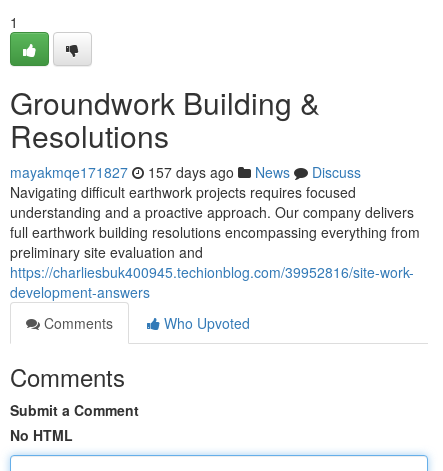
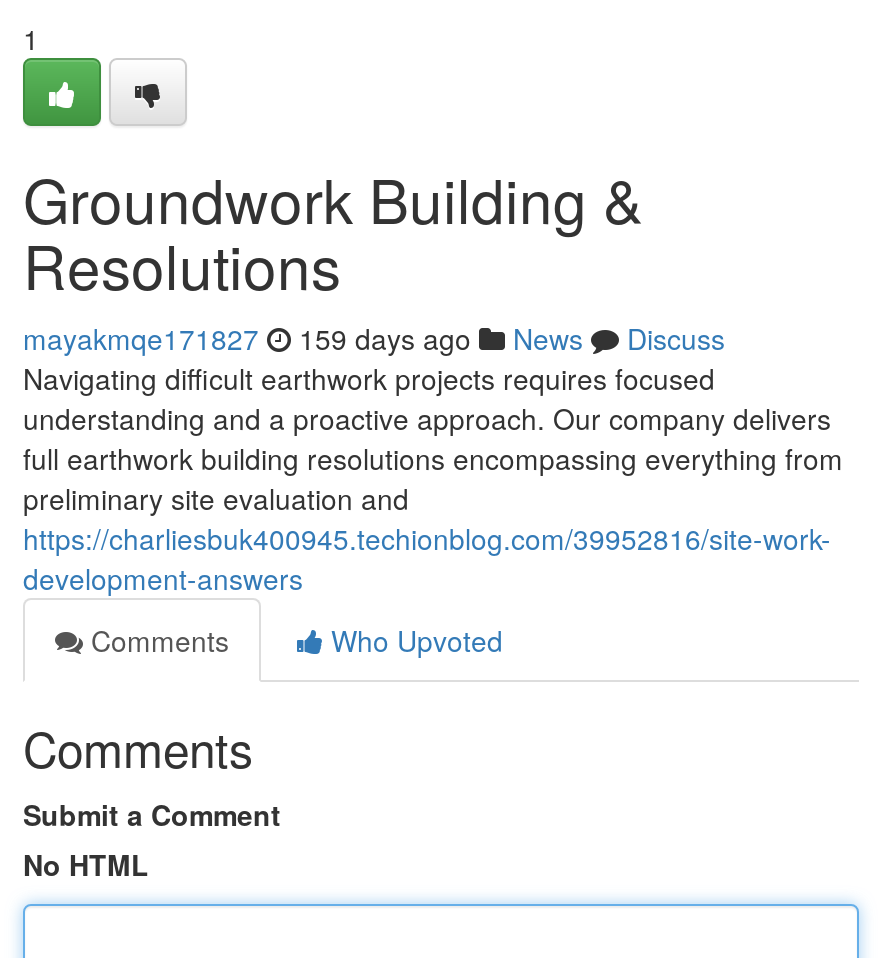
[10,162,361,182] mayakmqe171827 157 days ago News Discuss -> [23,318,725,358] mayakmqe171827 159 days ago News Discuss

